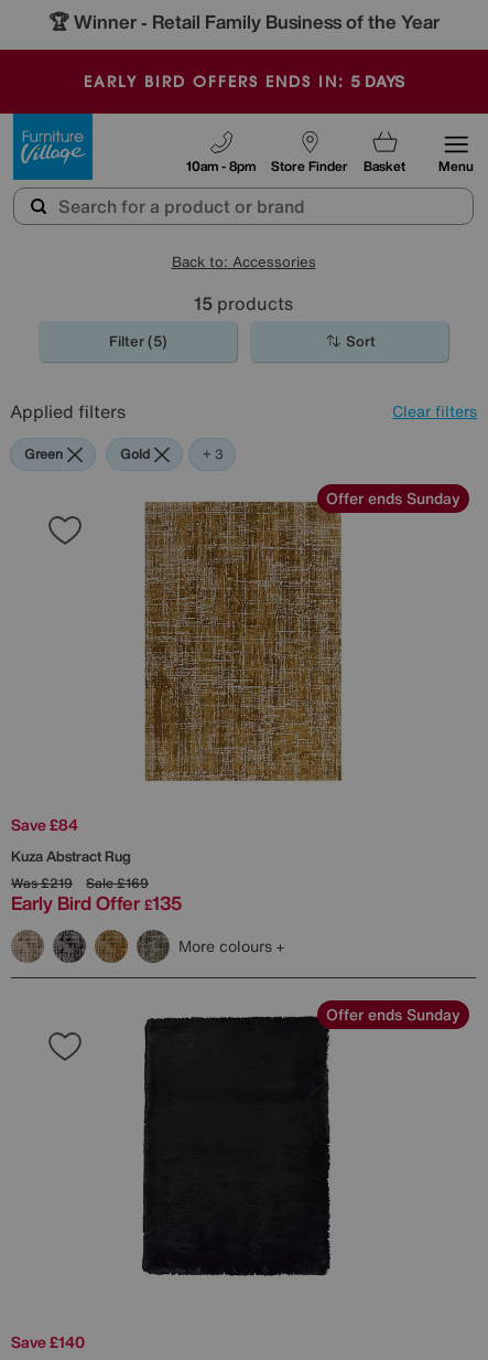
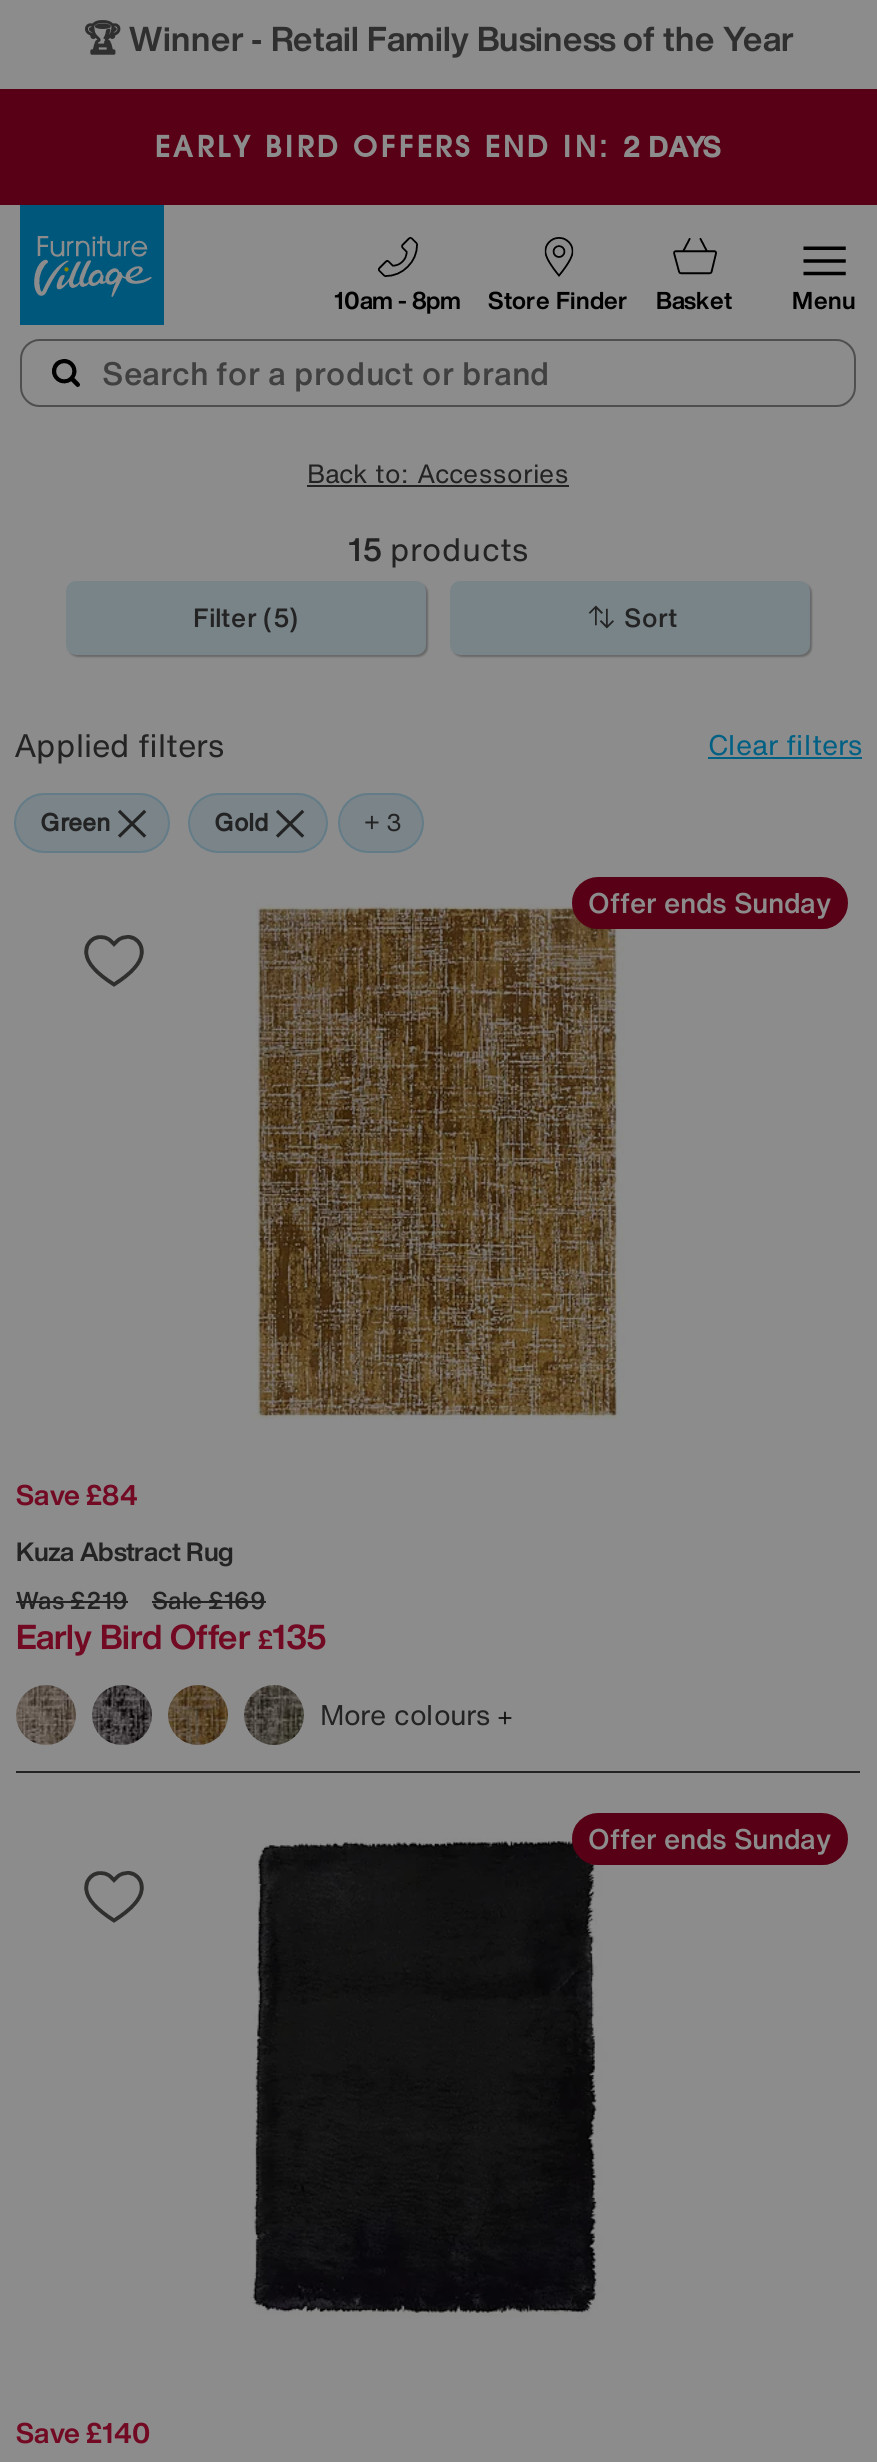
[83,69,404,93] EARLY BIRD OFFERS ENDS IN: 5 DAYS -> [156,125,720,167] EARLY BIRD OFFERS END IN: 2 DAYS

